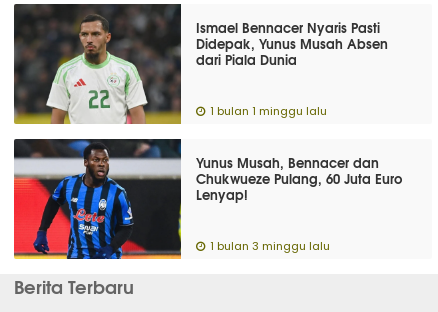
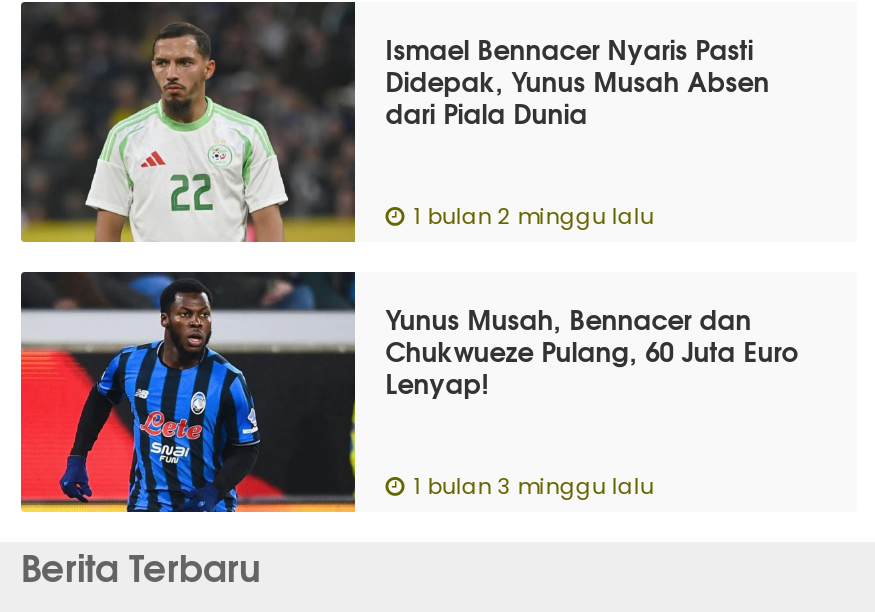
[210,106,327,117] 1 bulan 1 minggu lalu -> [413,206,653,228] 1 bulan 2 minggu lalu

